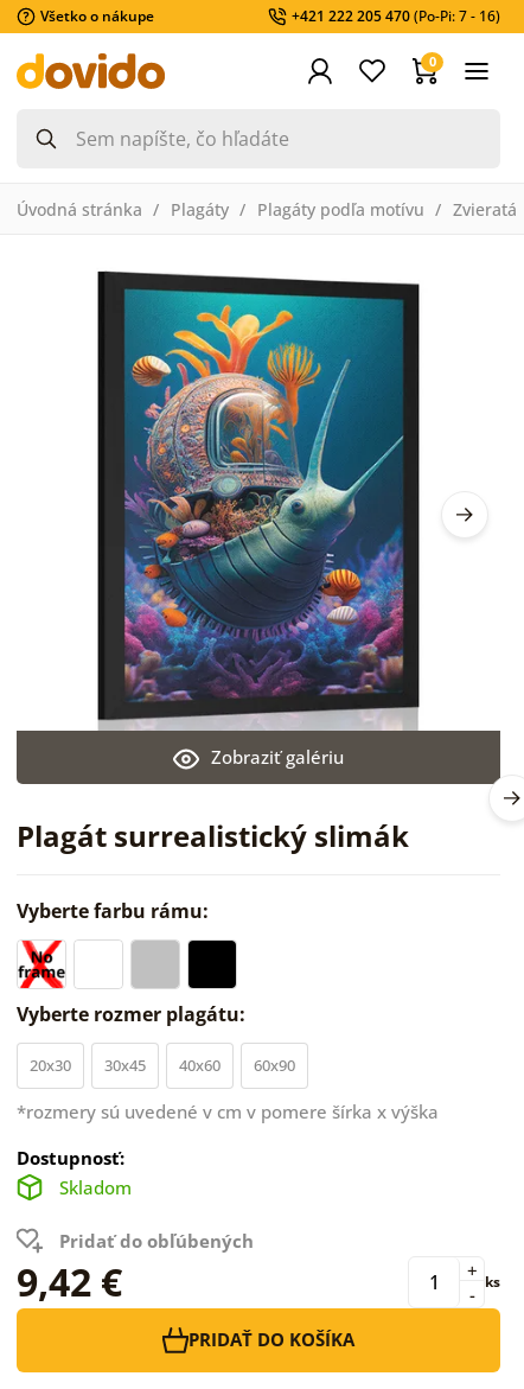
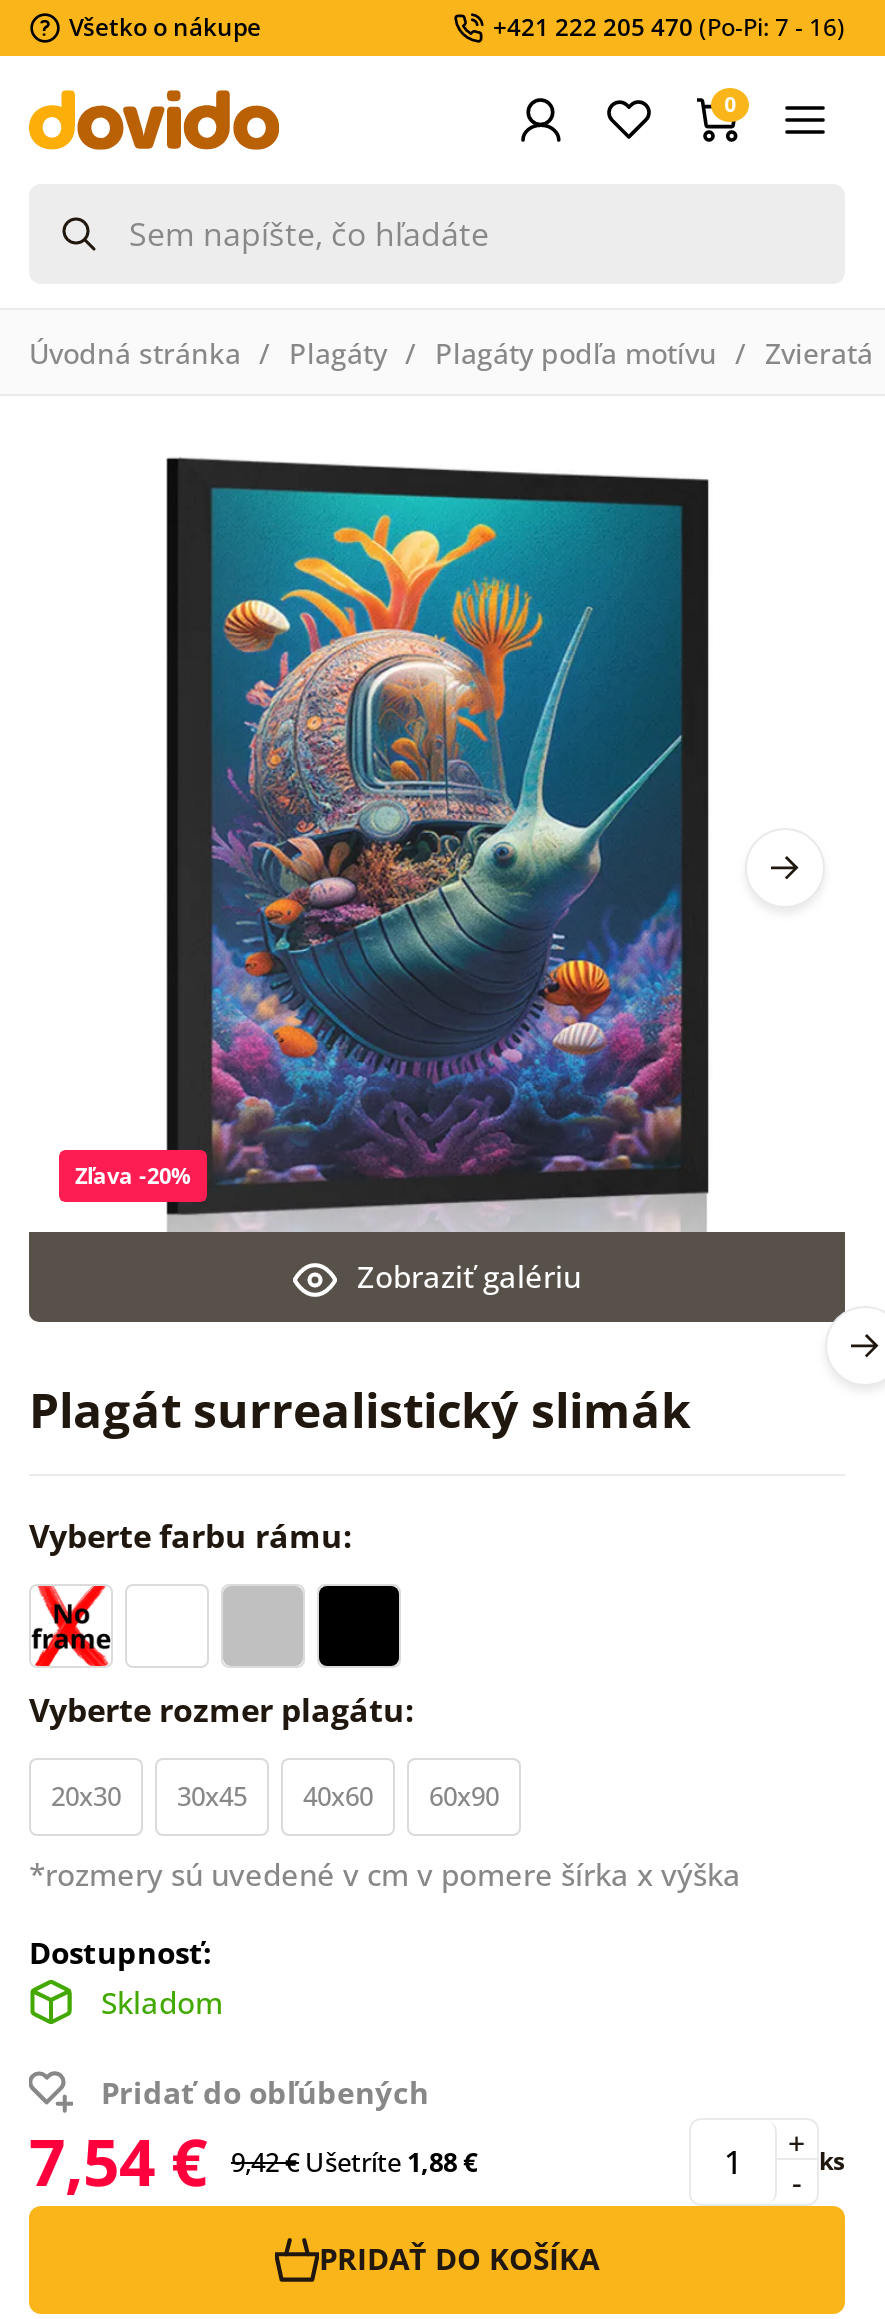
none -> [75,1160,191,1190] Zľava -20%
[17,1256,122,1307] 9,42 € -> [29,2118,477,2204] 7,54 € | 9,42 € Ušetríte 1,88 €

